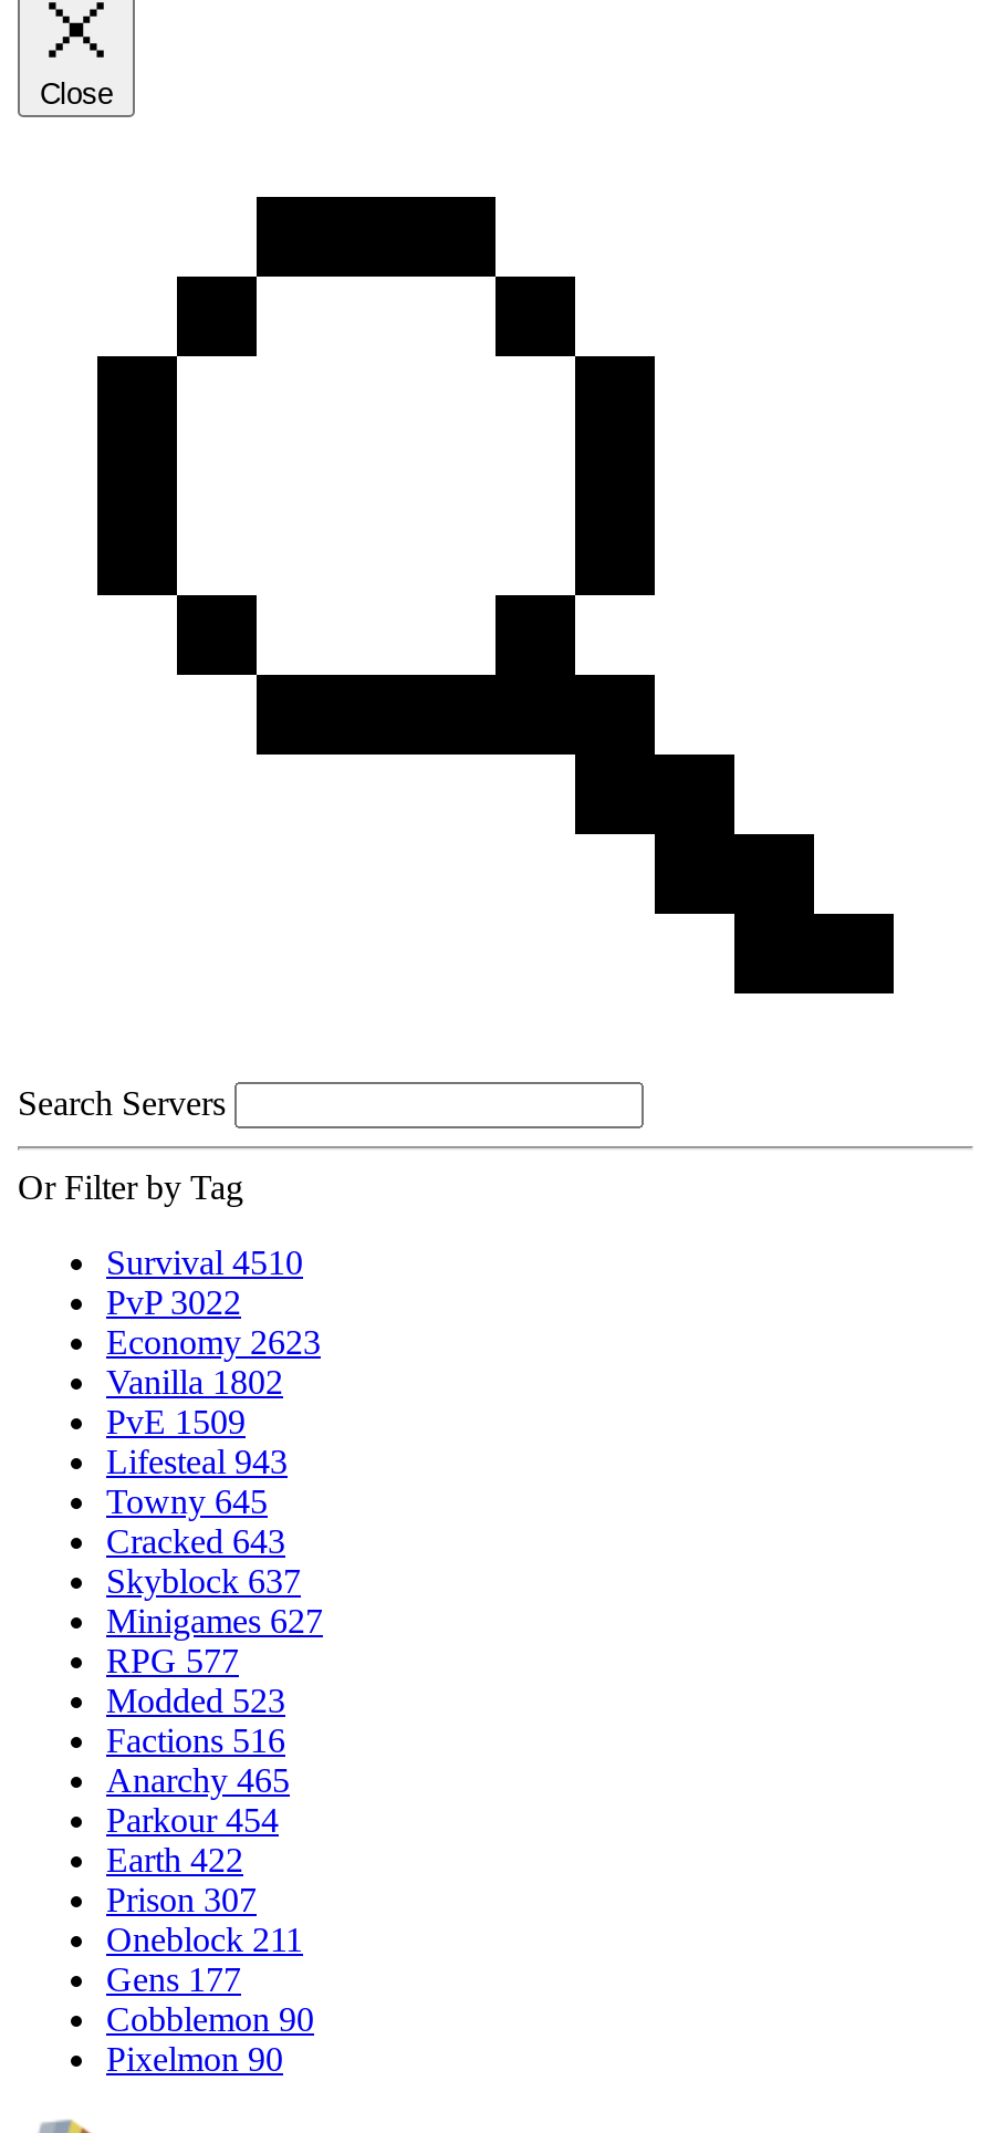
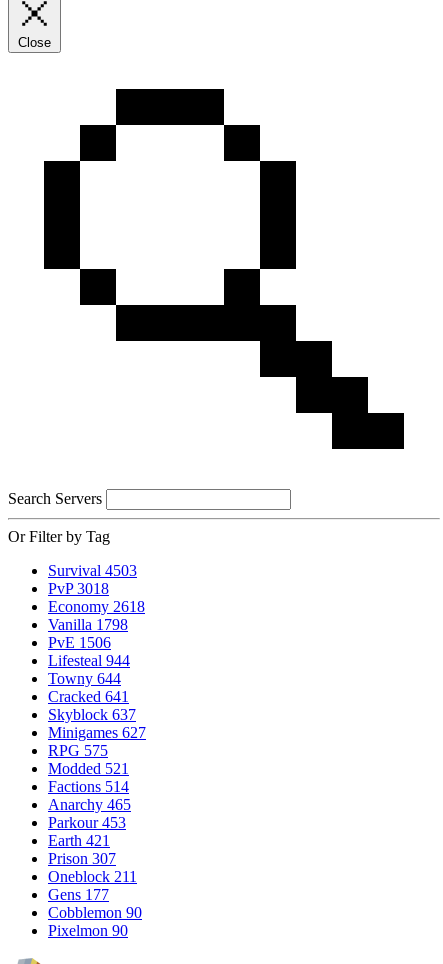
[106,1244,303,1281] Survival 4510 -> [48,562,137,579] Survival 4503
[106,1283,241,1321] PvP 3022 -> [48,580,109,597] PvP 3018
[106,1323,321,1361] Economy 2623 -> [48,598,145,615] Economy 2618
[106,1363,283,1401] Vanilla 1802 -> [48,616,128,633] Vanilla 1798
[106,1403,246,1440] PvE 1509 -> [48,634,111,651] PvE 1506
[106,1443,288,1480] Lifesteal 943 -> [48,652,130,669] Lifesteal 944
[106,1482,268,1520] Towny 645 -> [48,670,121,687] Towny 644
[106,1522,285,1560] Cracked 643 -> [48,688,129,705] Cracked 641
[106,1642,239,1679] RPG 577 -> [48,742,108,759] RPG 575
[106,1682,285,1719] Modded 523 -> [48,760,129,777] Modded 521
[106,1721,285,1759] Factions 516 -> [48,778,129,795] Factions 514
[106,1801,279,1839] Parkour 454 -> [48,814,126,831] Parkour 453
[106,1841,243,1879] Earth 422 -> [48,832,110,849] Earth 421

